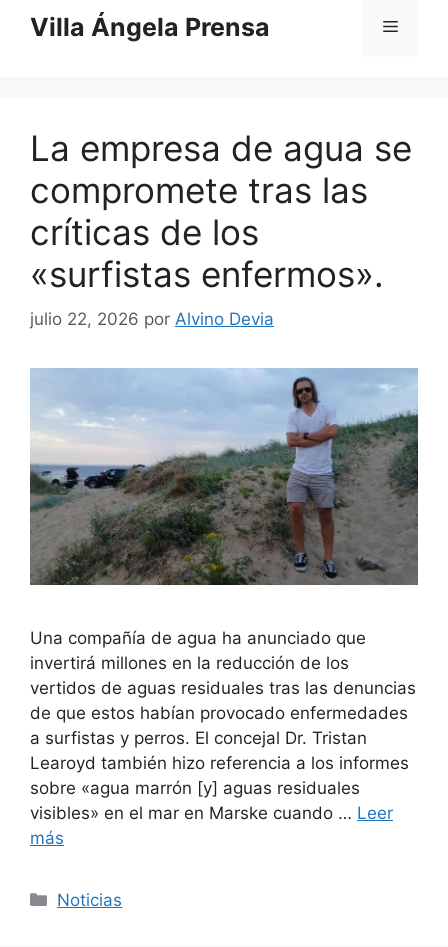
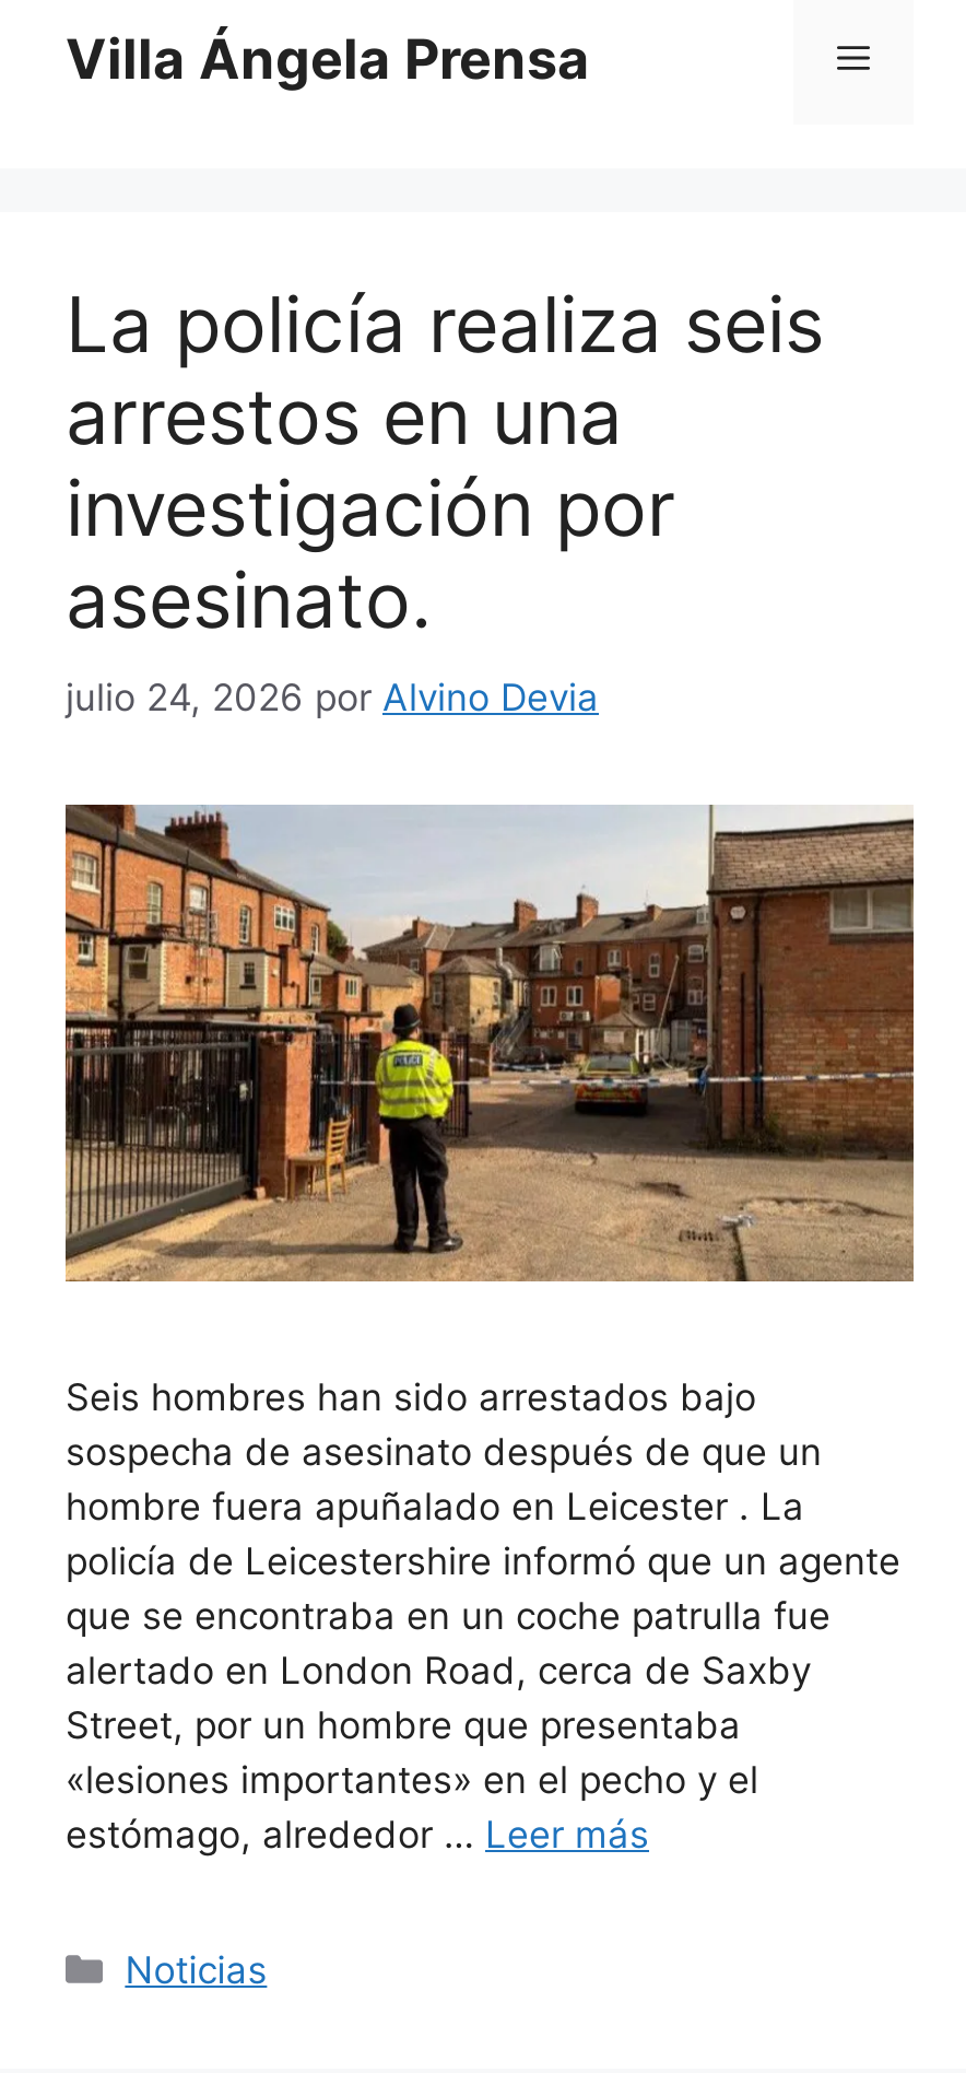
[30,127,412,328] La empresa de agua se | compromete tras las | críticas de los | «surfistas enfermos». | julio 22, 2026 por Alvino Devia -> [66,278,824,718] La policía realiza seis | arrestos en una | investigación por | asesinato. | julio 24, 2026 por Alvino Devia
[29,368,419,586] [image] -> [63,803,916,1284] [image]
[30,628,416,848] Una compañía de agua ha anunciado que | invertirá millones en la reducción de los | vertidos de aguas residuales tras las denuncias | de que estos habían provocado enfermedades | a surfistas y perros. El concejal Dr. Tristan | Learoyd también hizo referencia a los informes | sobre «agua marrón [y] aguas residuales | visibles» en el mar en Marske cuando … Leer | más -> [66,1375,900,1856] Seis hombres han sido arrestados bajo | sospecha de asesinato después de que un | hombre fuera apuñalado en Leicester . La | policía de Leicestershire informó que un agente | que se encontraba en un coche patrulla fue | alertado en London Road, cerca de Saxby | Street, por un hombre que presentaba | «lesiones importantes» en el pecho y el | estómago, alrededor … Leer más

